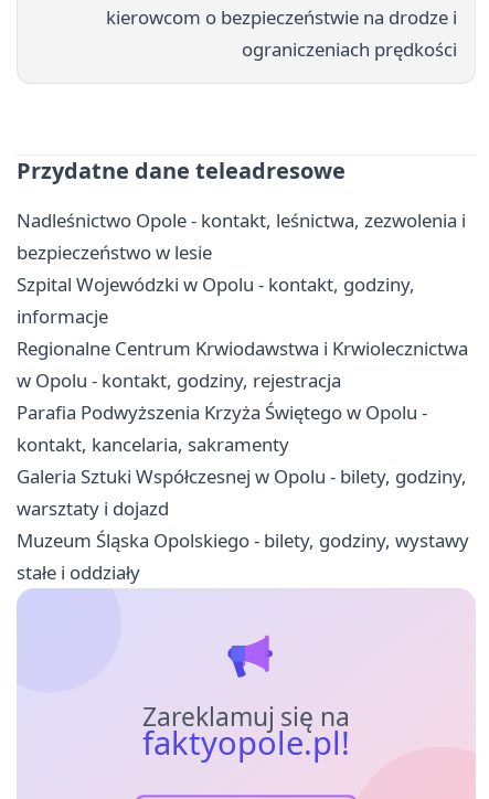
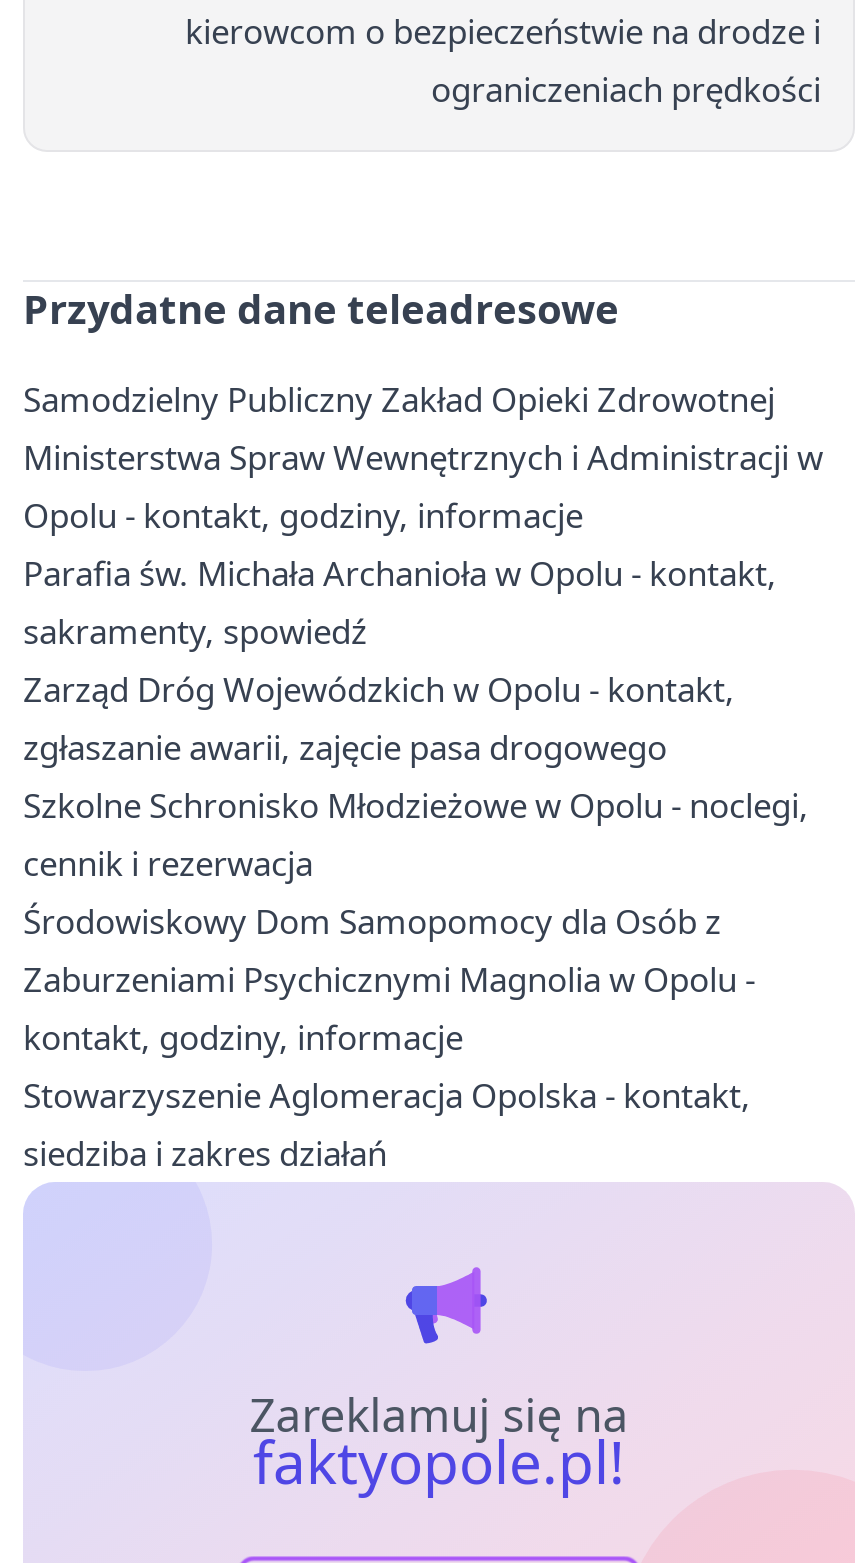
[17,208,469,585] Nadleśnictwo Opole - kontakt, leśnictwa, zezwolenia i | bezpieczeństwo w lesie | Szpital Wojewódzki w Opolu - kontakt, godziny, | informacje | Regionalne Centrum Krwiodawstwa i Krwiolecznictwa | w Opolu - kontakt, godziny, rejestracja | Parafia Podwyższenia Krzyża Świętego w Opolu - | kontakt, kancelaria, sakramenty | Galeria Sztuki Współczesnej w Opolu - bilety, godziny, | warsztaty i dojazd | Muzeum Śląska Opolskiego - bilety, godziny, wystawy | stałe i oddziały -> [23,377,823,1177] Samodzielny Publiczny Zakład Opieki Zdrowotnej | Ministerstwa Spraw Wewnętrznych i Administracji w | Opolu - kontakt, godziny, informacje | Parafia św. Michała Archanioła w Opolu - kontakt, | sakramenty, spowiedź | Zarząd Dróg Wojewódzkich w Opolu - kontakt, | zgłaszanie awarii, zajęcie pasa drogowego | Szkolne Schronisko Młodzieżowe w Opolu - noclegi, | cennik i rezerwacja | Środowiskowy Dom Samopomocy dla Osób z | Zaburzeniami Psychicznymi Magnolia w Opolu - | kontakt, godziny, informacje | Stowarzyszenie Aglomeracja Opolska - kontakt, | siedziba i zakres działań

